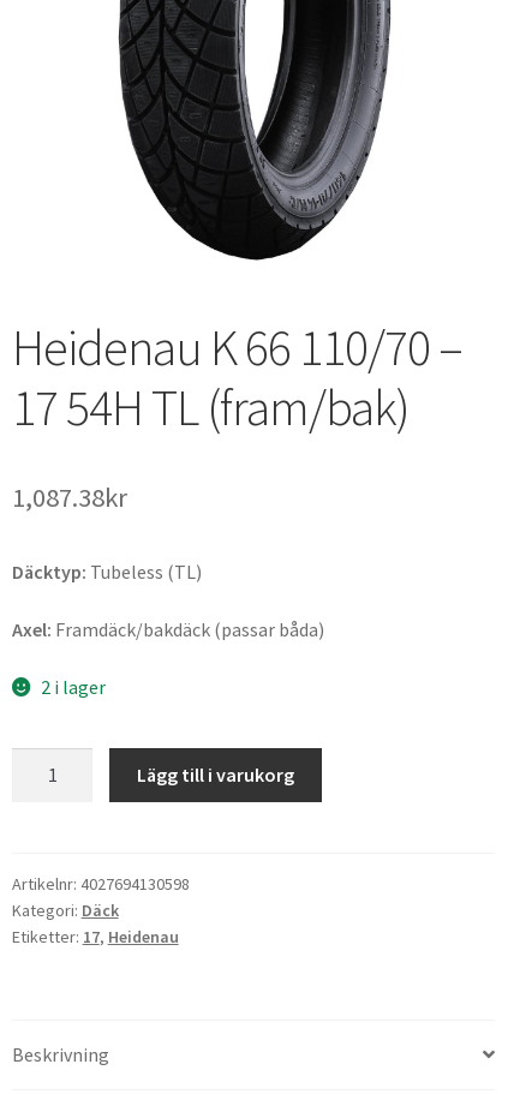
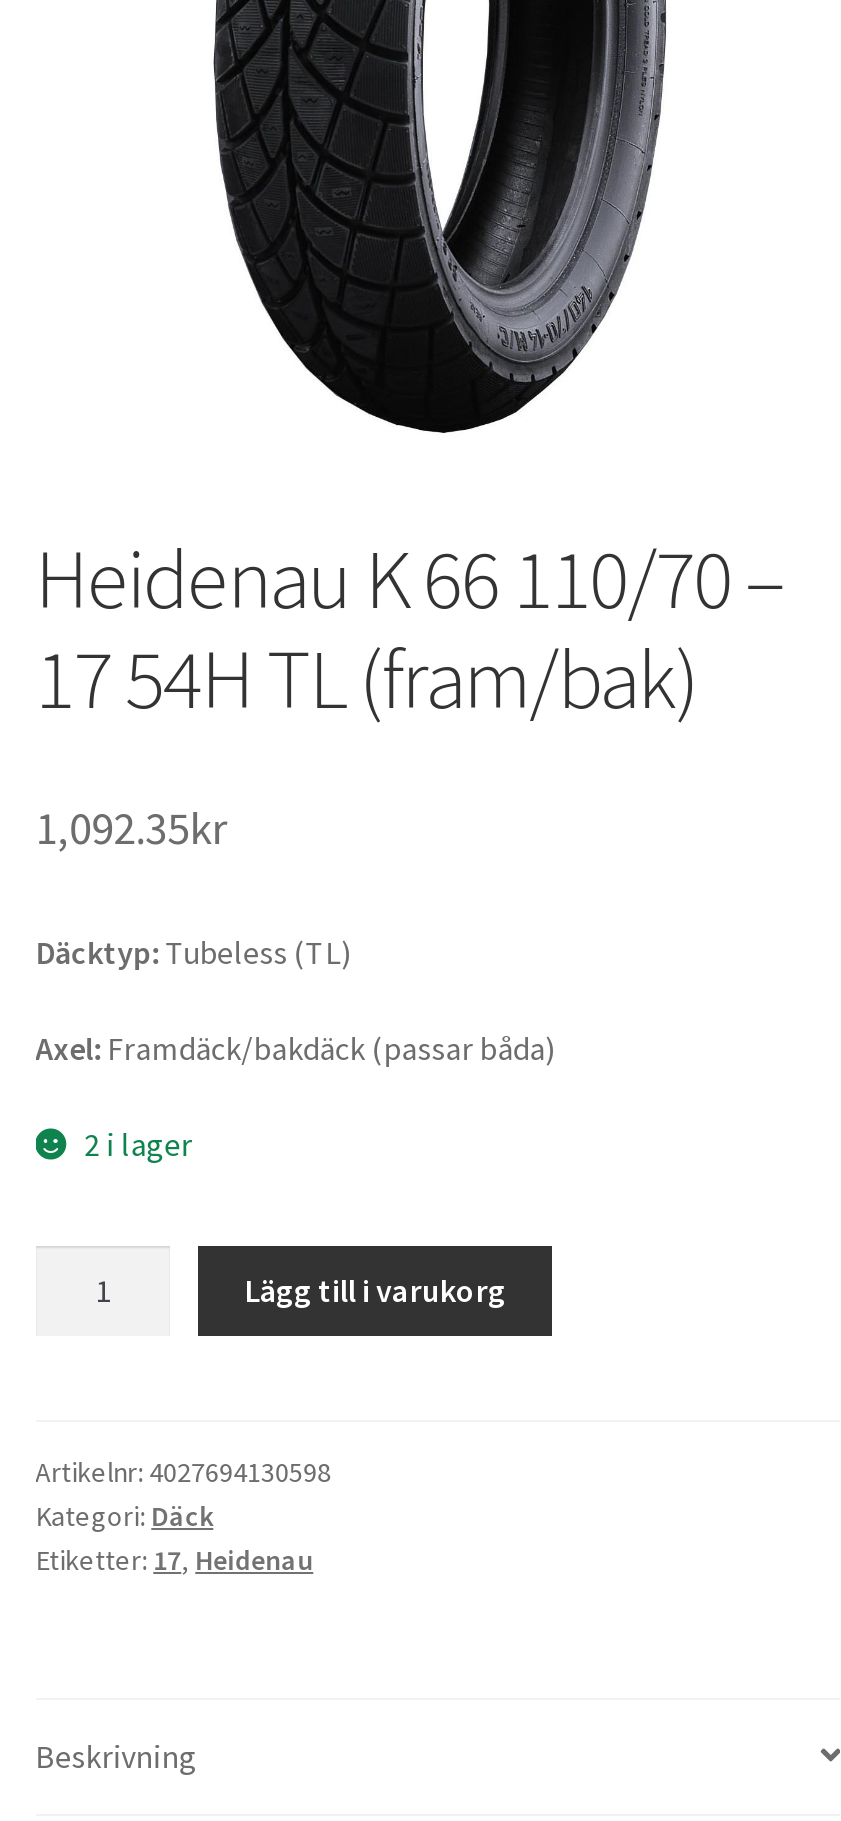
[12,481,127,514] 1,087.38kr -> [35,800,227,856] 1,092.35kr

